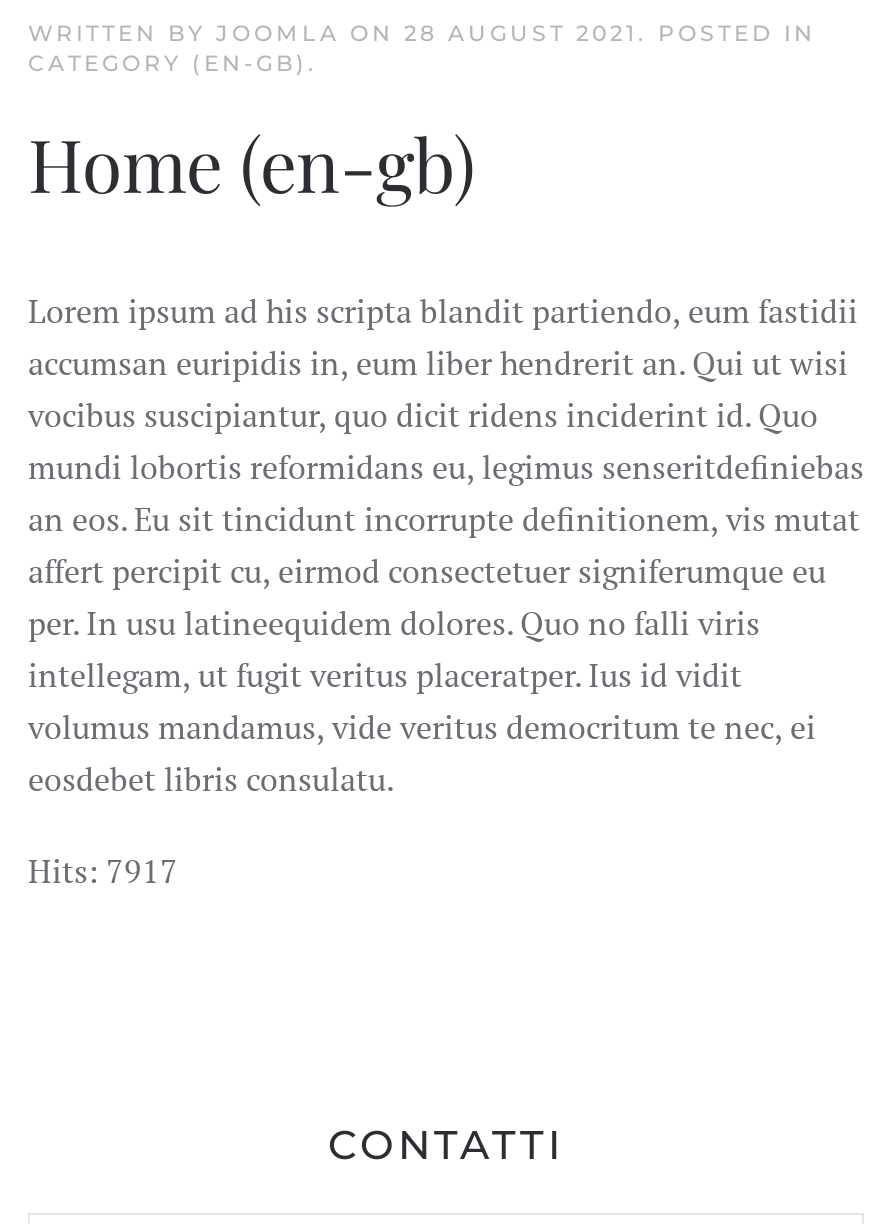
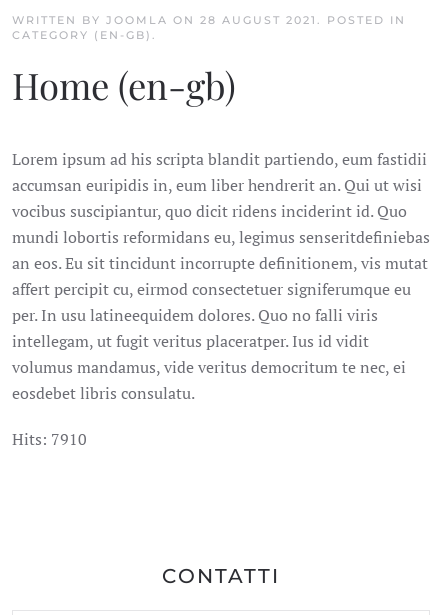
[28,849,178,893] Hits: 7917 -> [12,428,87,450] Hits: 7910

